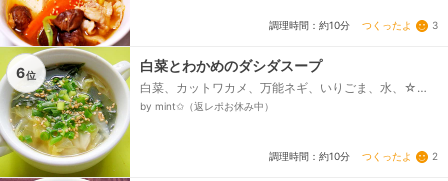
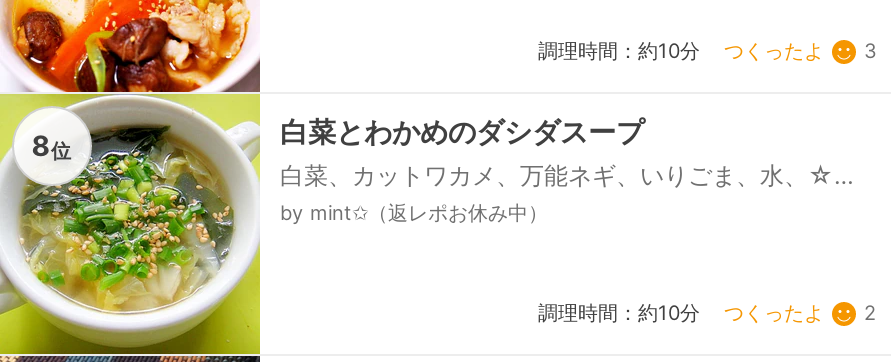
[16,64,36,81] 6位 -> [32,128,72,162] 8位

